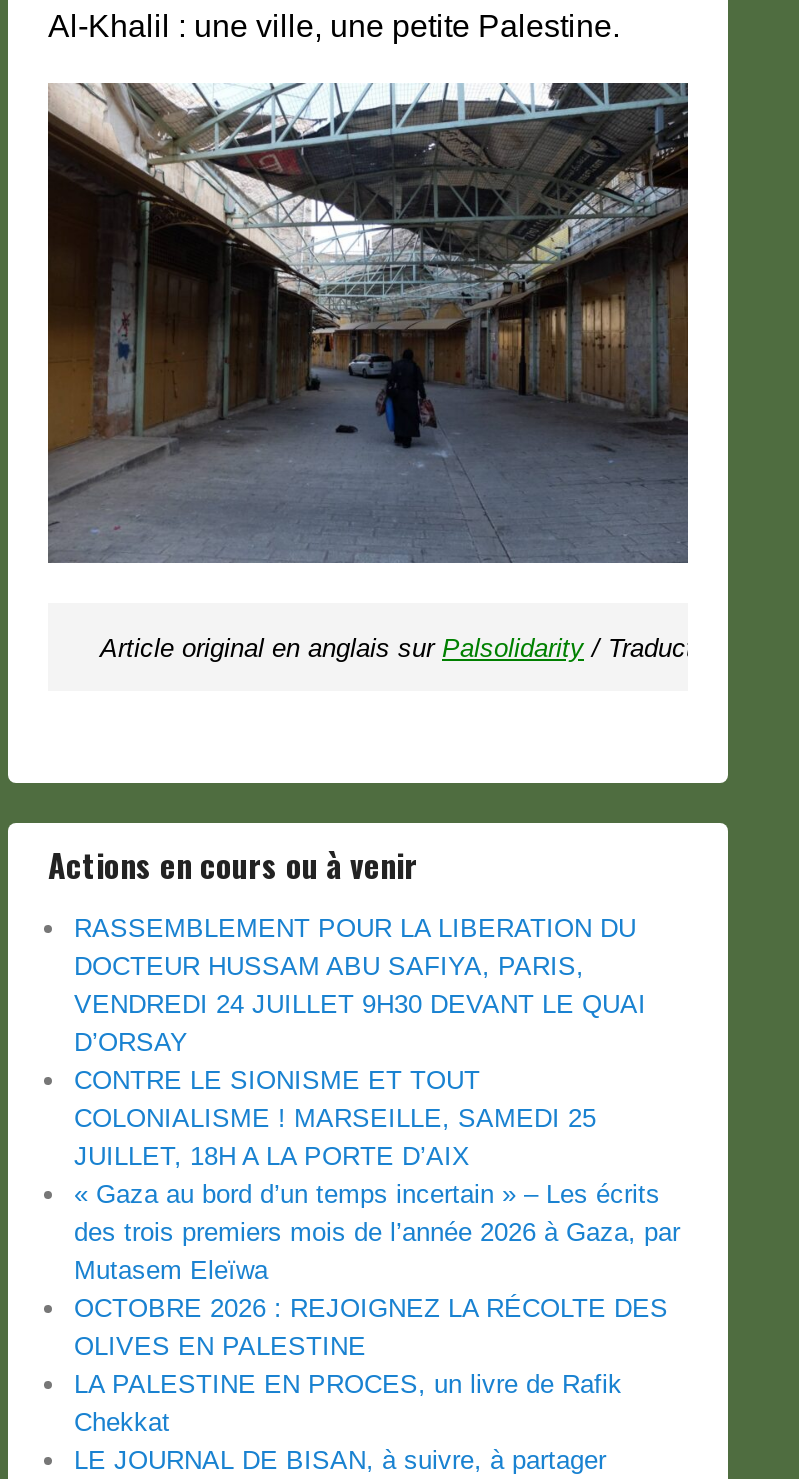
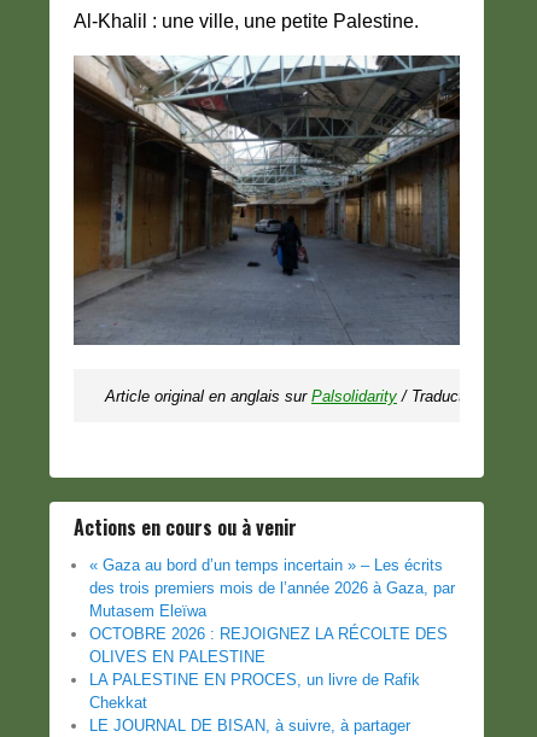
[74,913,646,1171] RASSEMBLEMENT POUR LA LIBERATION DU | DOCTEUR HUSSAM ABU SAFIYA, PARIS, | VENDREDI 24 JUILLET 9H30 DEVANT LE QUAI | D’ORSAY | CONTRE LE SIONISME ET TOUT | COLONIALISME ! MARSEILLE, SAMEDI 25 | JUILLET, 18H A LA PORTE D’AIX -> none

